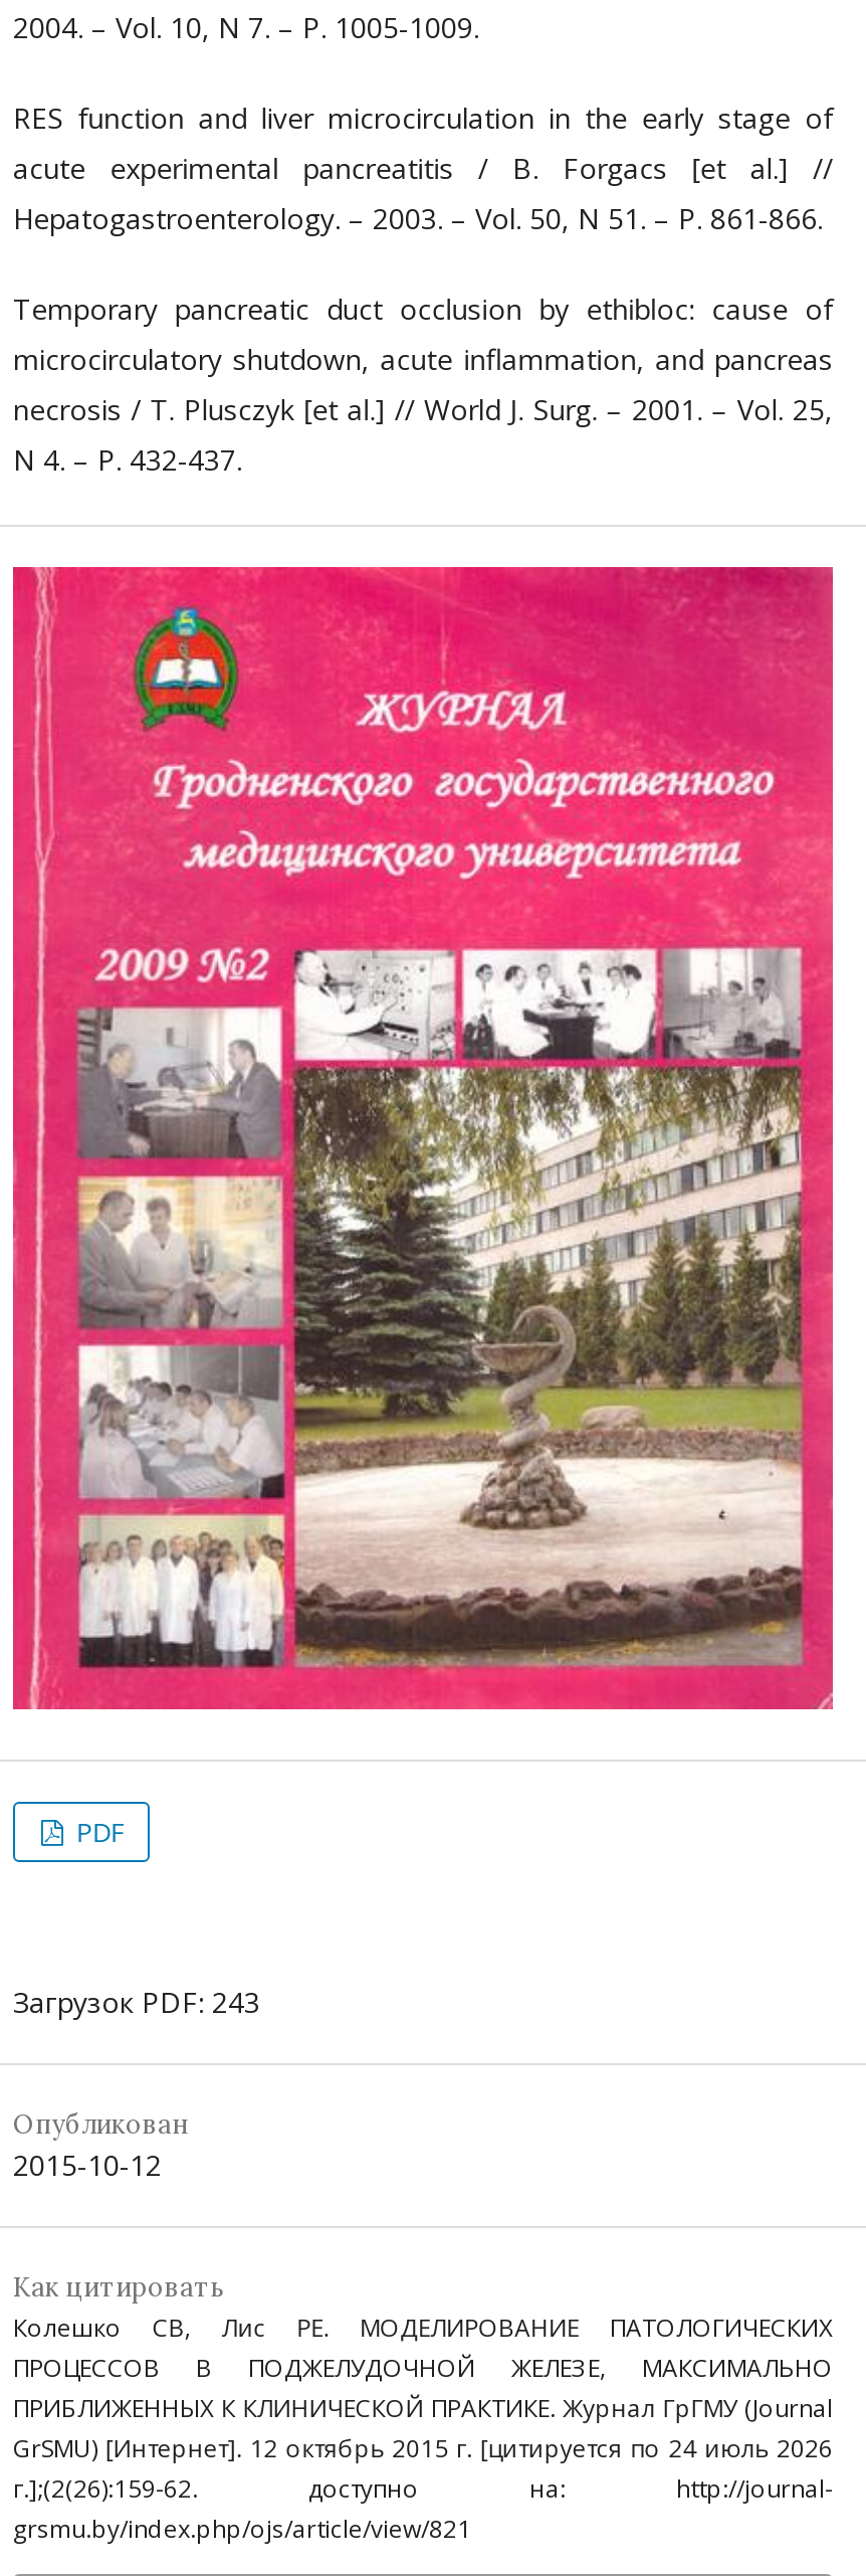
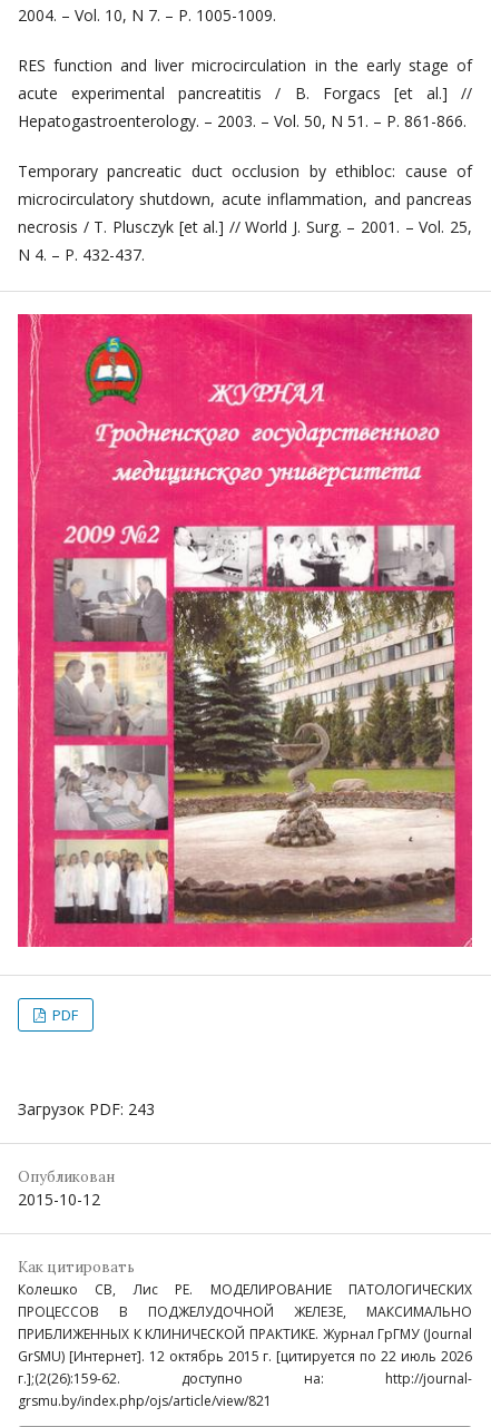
[13,2431,833,2465] GrSMU) [Интернет]. 12 октябрь 2015 г. [цитируется по 24 июль 2026 -> [18,1347,472,1366] GrSMU) [Интернет]. 12 октябрь 2015 г. [цитируется по 22 июль 2026

